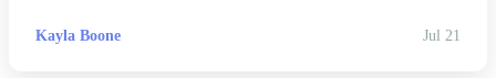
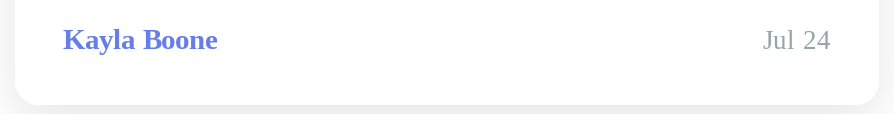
[423,27,461,43] Jul 21 -> [763,24,831,54] Jul 24

